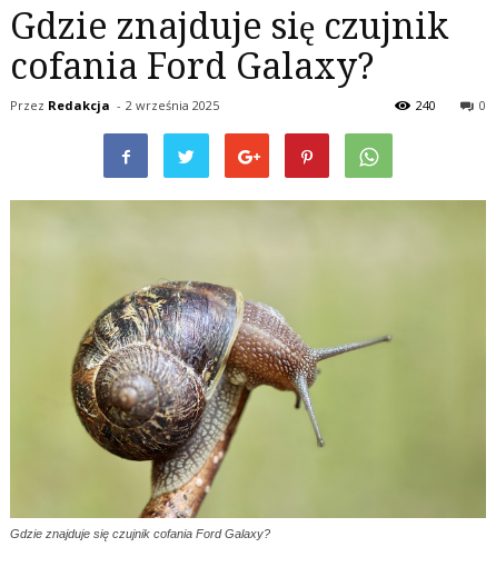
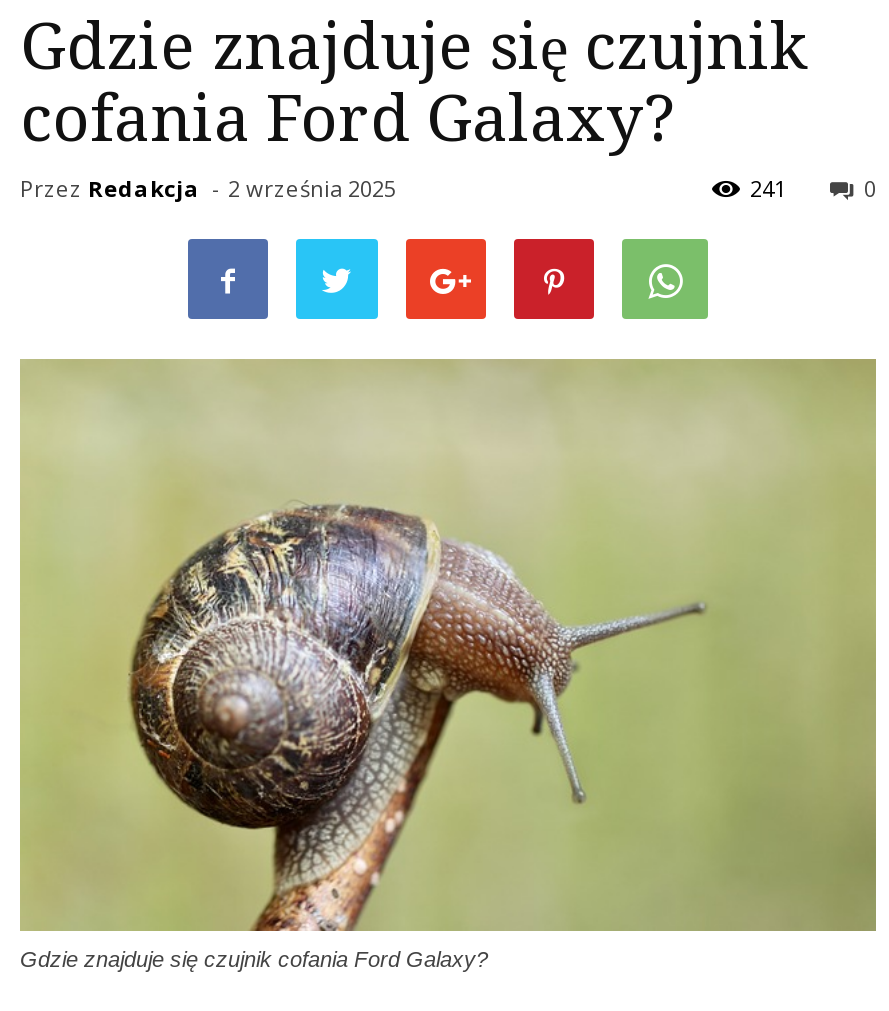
[416,97,436,113] 240 -> [750,173,786,203] 241

